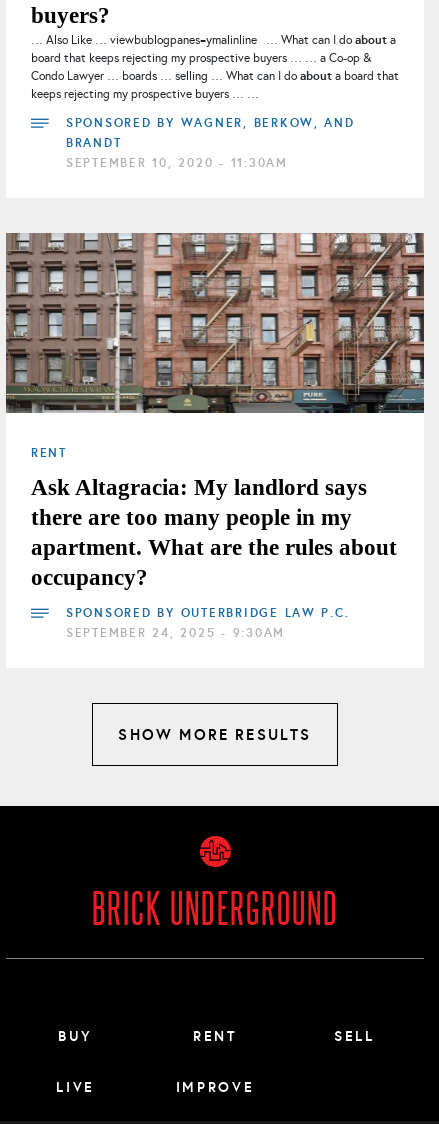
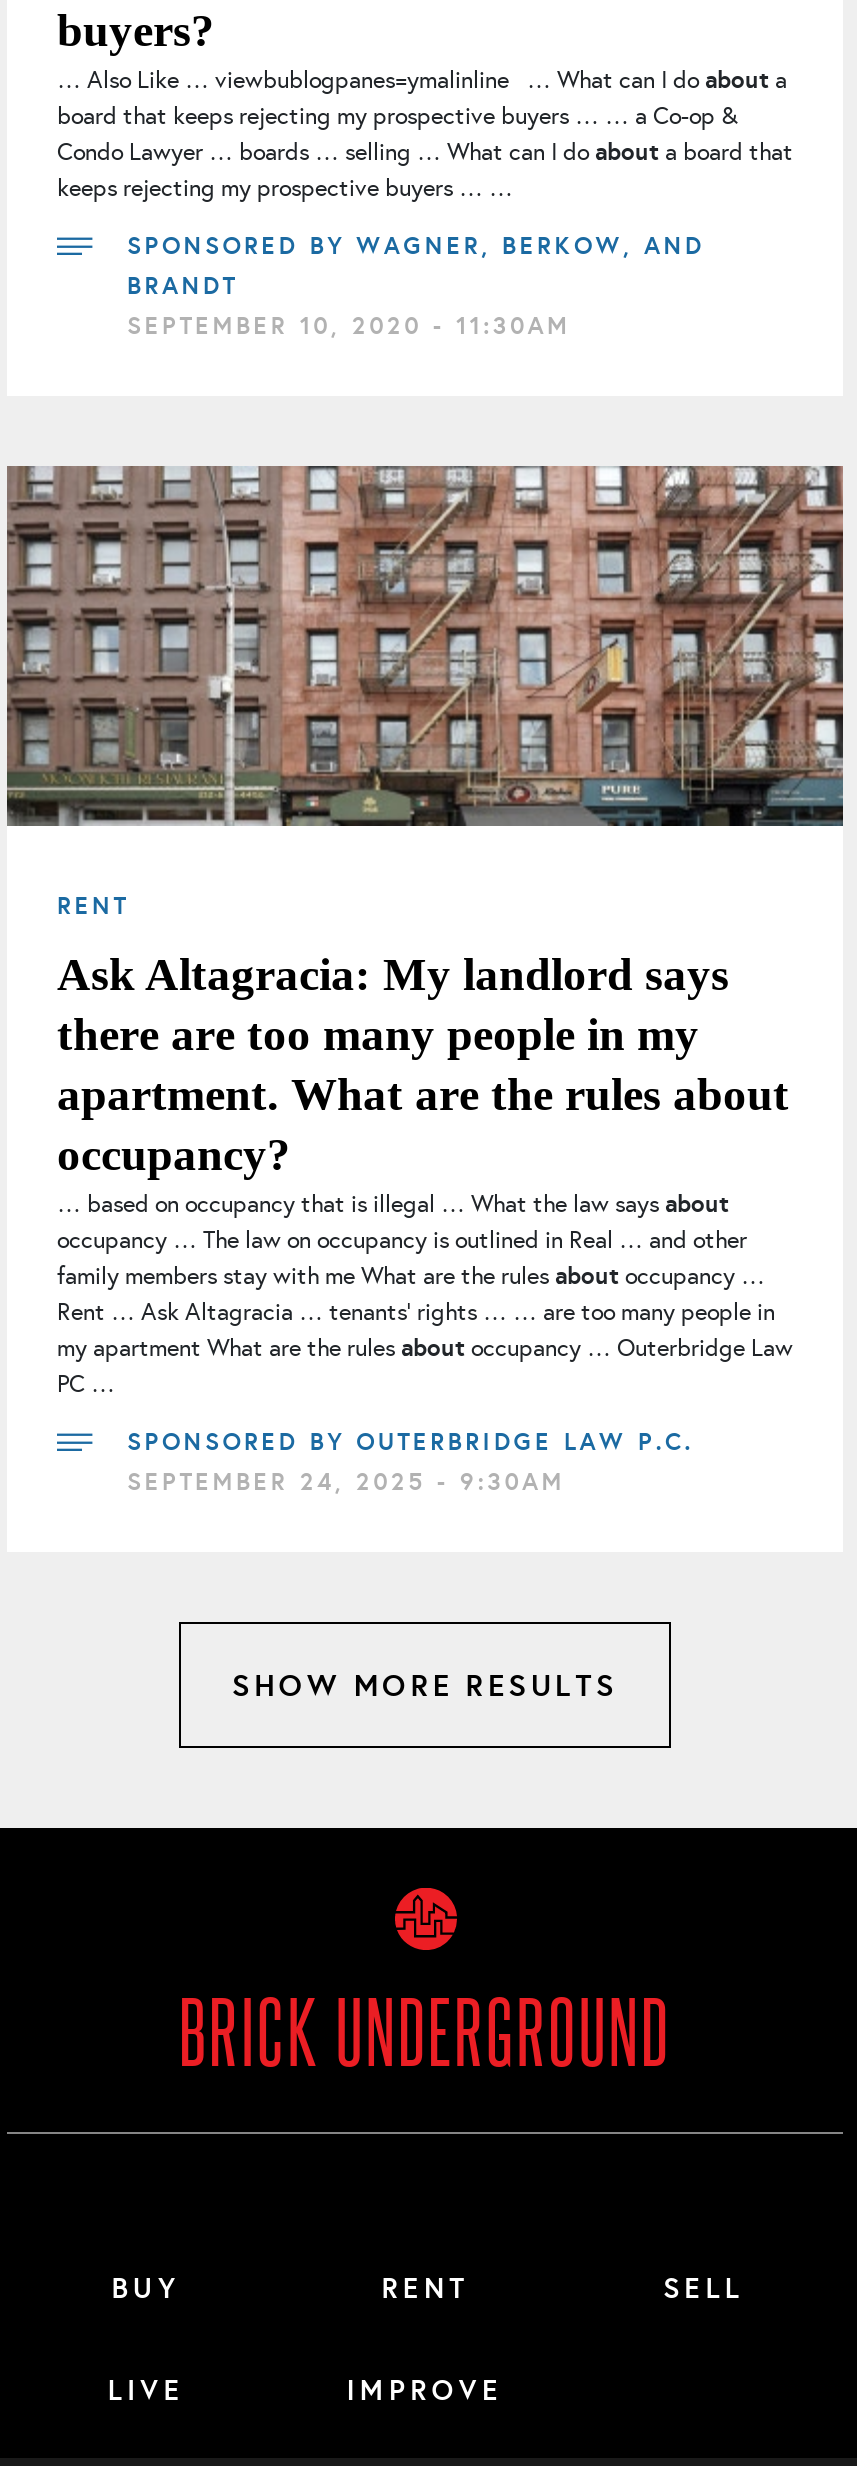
none -> [57,1187,793,1397] … based on occupancy that is illegal … What the law says about | occupancy … The law on occupancy is outlined in Real … and other | family members stay with me What are the rules about occupancy … | Rent … Ask Altagracia … tenants' rights … … are too many people in | my apartment What are the rules about occupancy … Outerbridge Law | PC …

